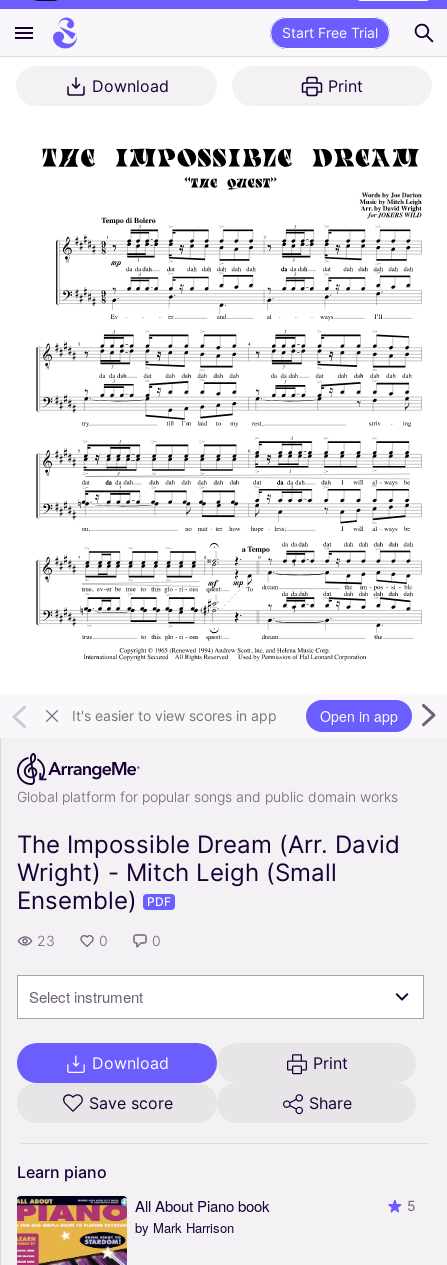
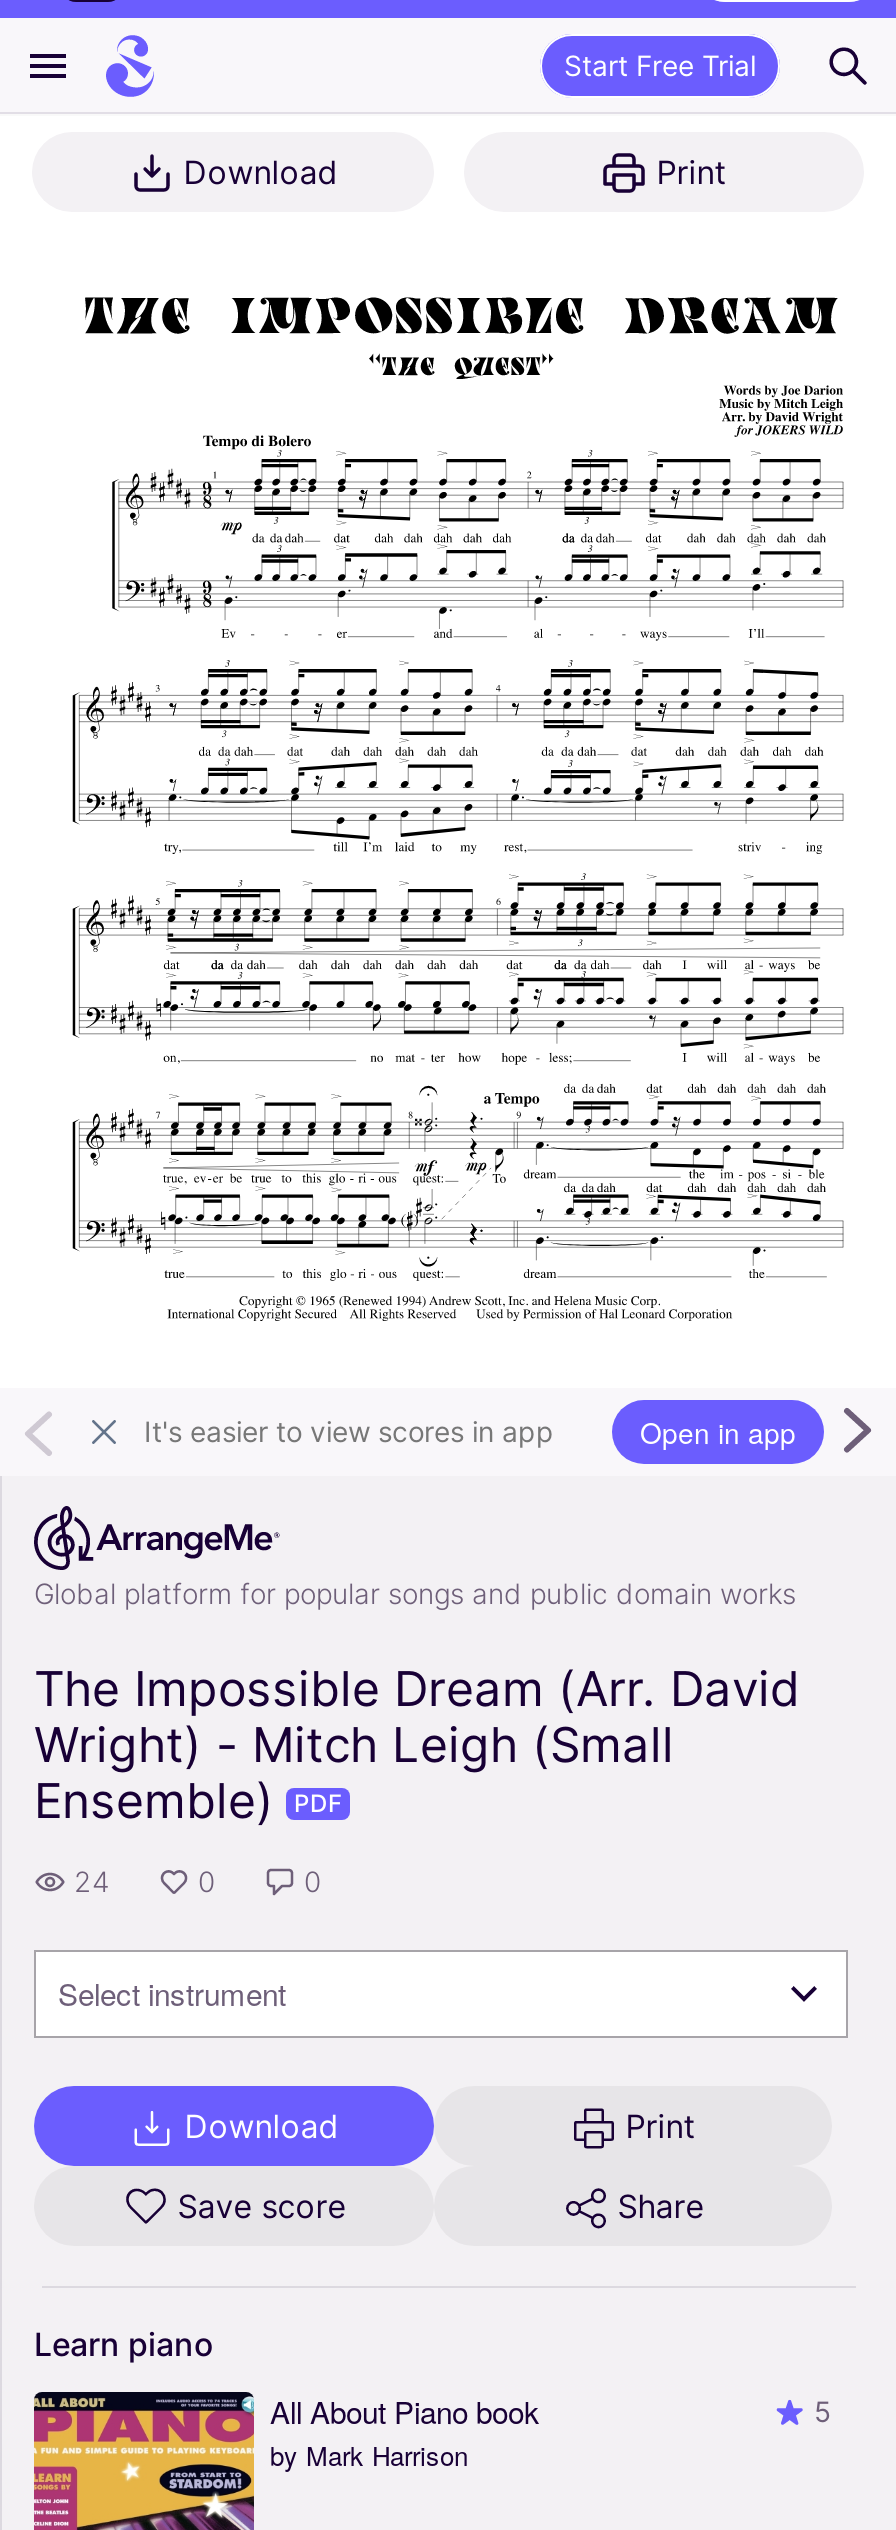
[37,932,55,949] 23 -> [74,1865,110,1899] 24

